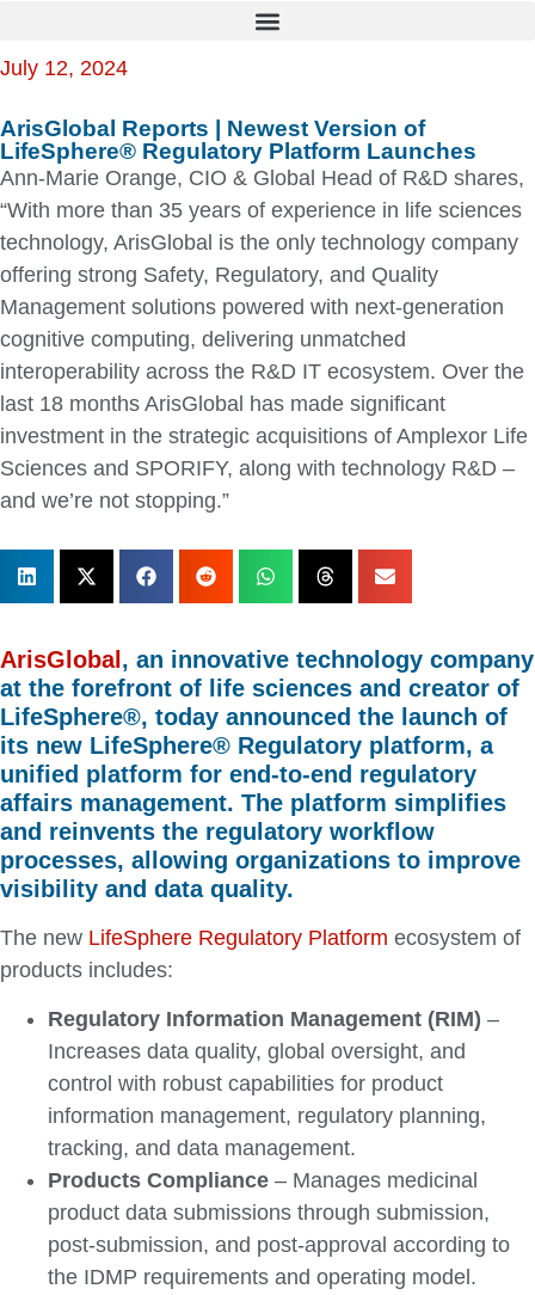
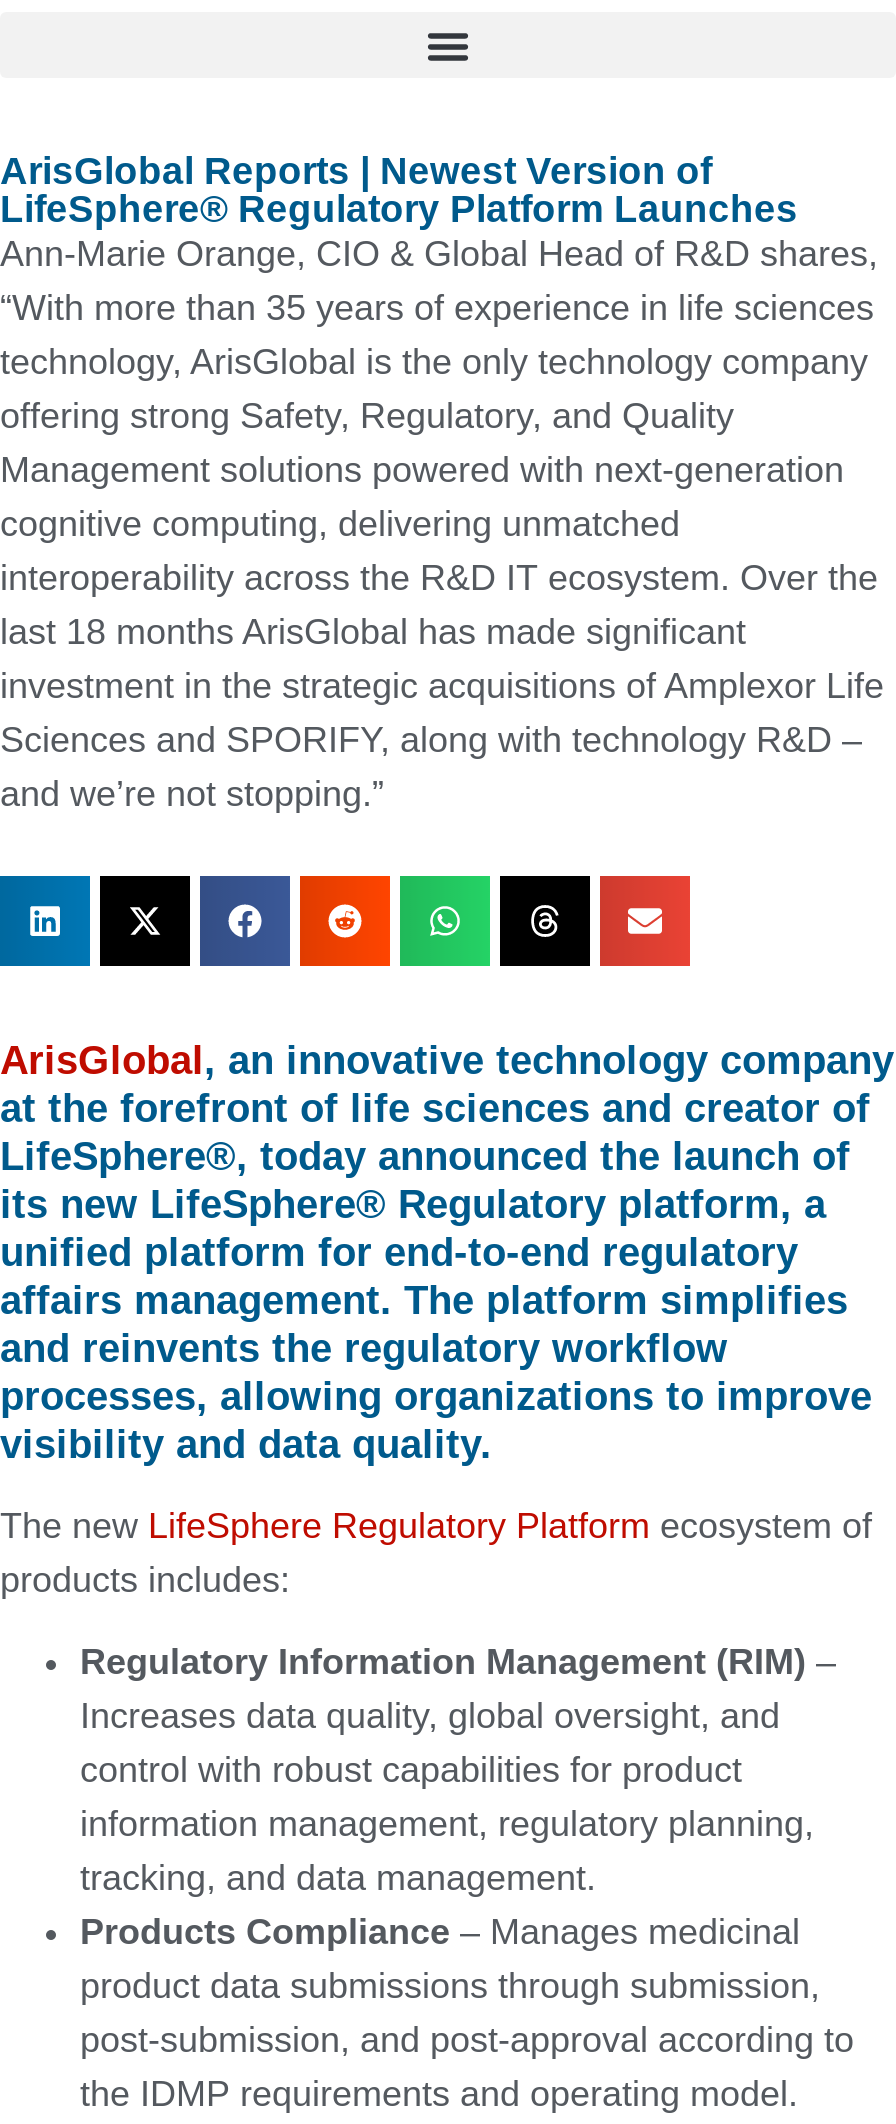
[0,56,128,80] July 12, 2024 -> none

